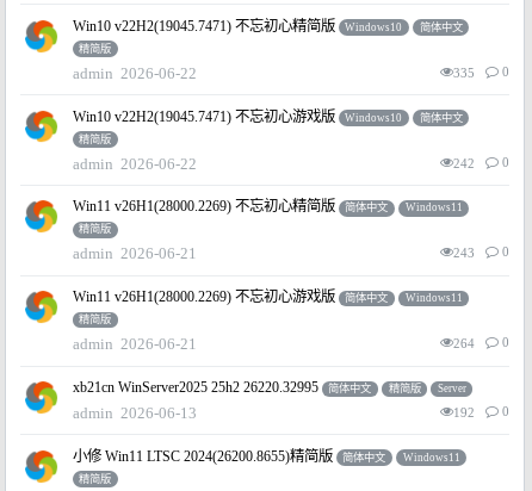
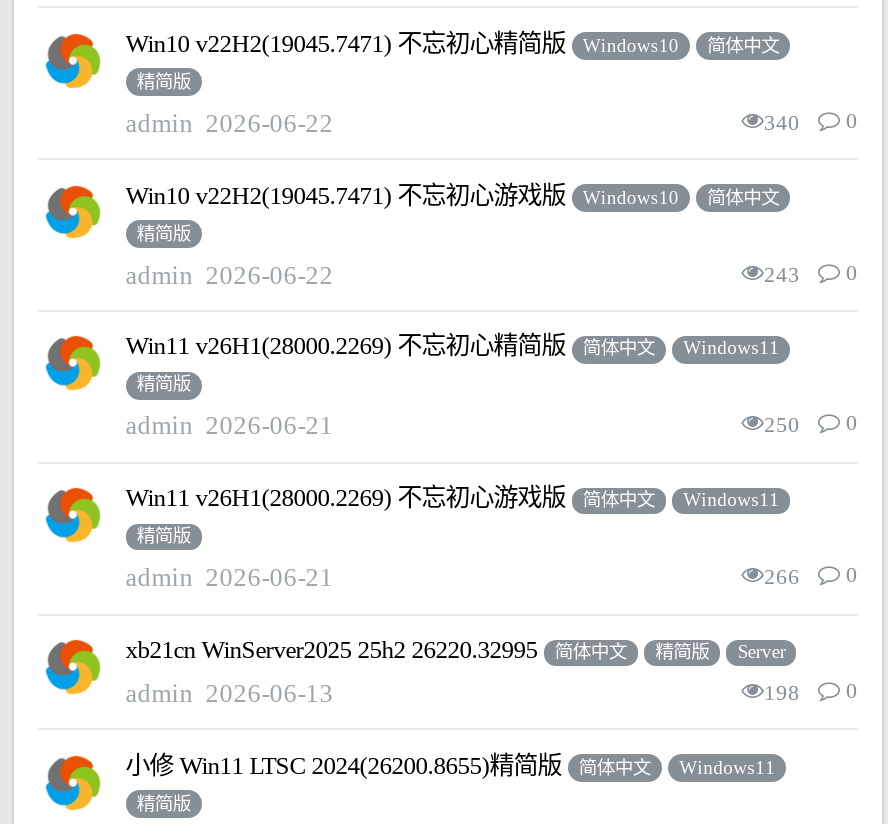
[453,64,509,80] 335 0 -> [764,108,858,134] 340 0
[453,154,509,170] 242 0 -> [764,259,858,285] 243 0
[453,245,509,260] 243 0 -> [764,411,858,437] 250 0
[453,335,509,351] 264 0 -> [764,562,858,588] 266 0
[453,404,509,419] 192 0 -> [764,678,858,704] 198 0

